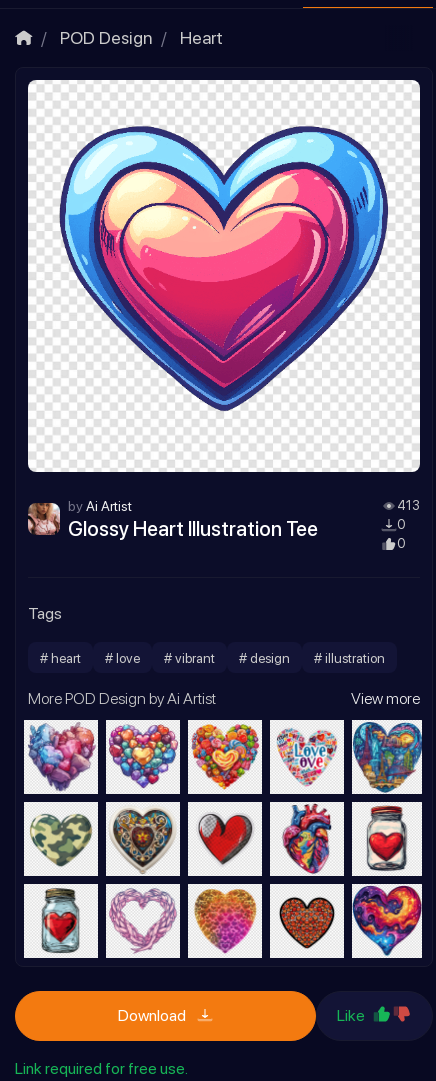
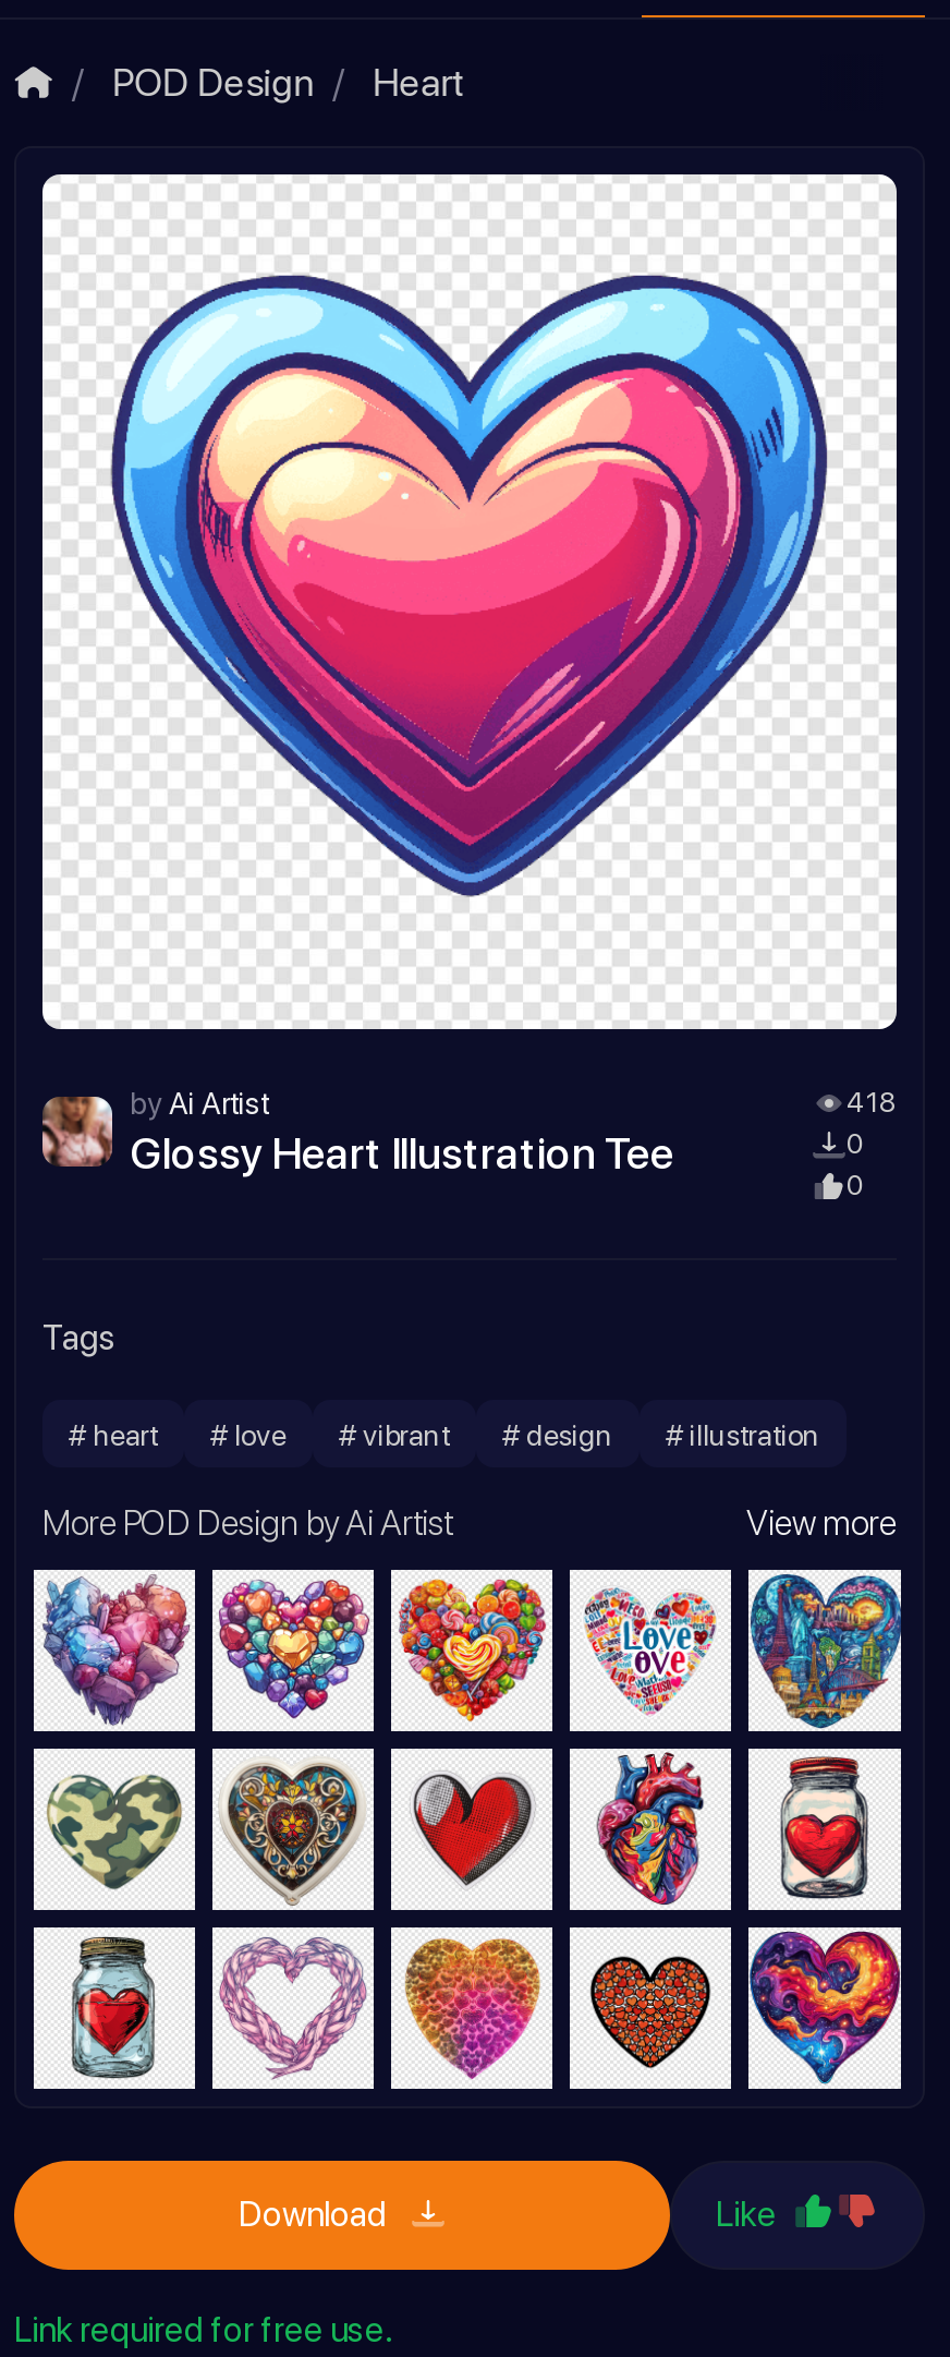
[397,498,420,513] 413 -> [847,1086,897,1119] 418

